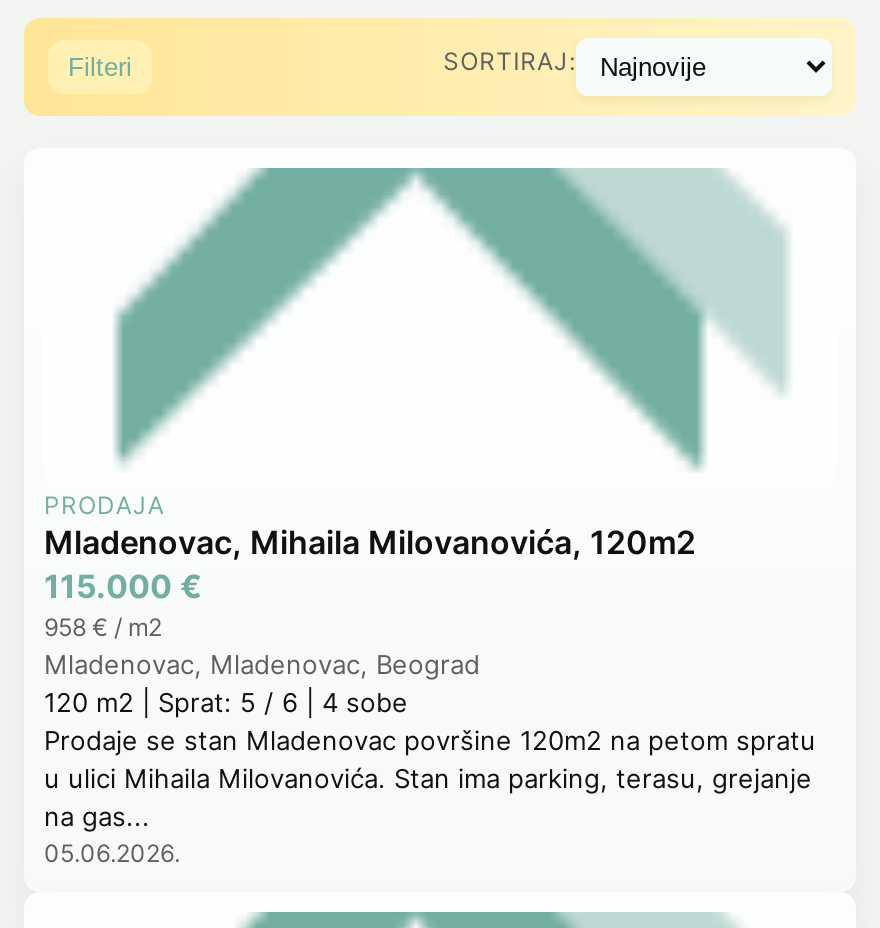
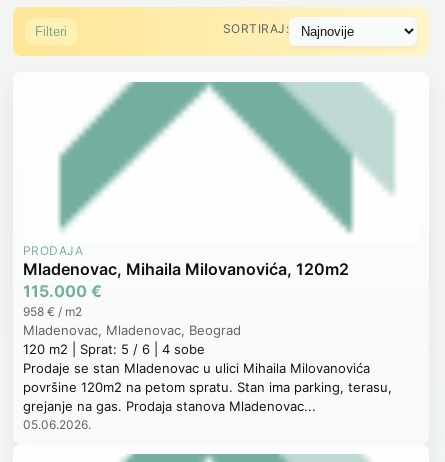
[44,724,816,832] Prodaje se stan Mladenovac površine 120m2 na petom spratu | u ulici Mihaila Milovanovića. Stan ima parking, terasu, grejanje | na gas... -> [23,360,392,414] Prodaje se stan Mladenovac u ulici Mihaila Milovanovića | površine 120m2 na petom spratu. Stan ima parking, terasu, | grejanje na gas. Prodaja stanova Mladenovac...

